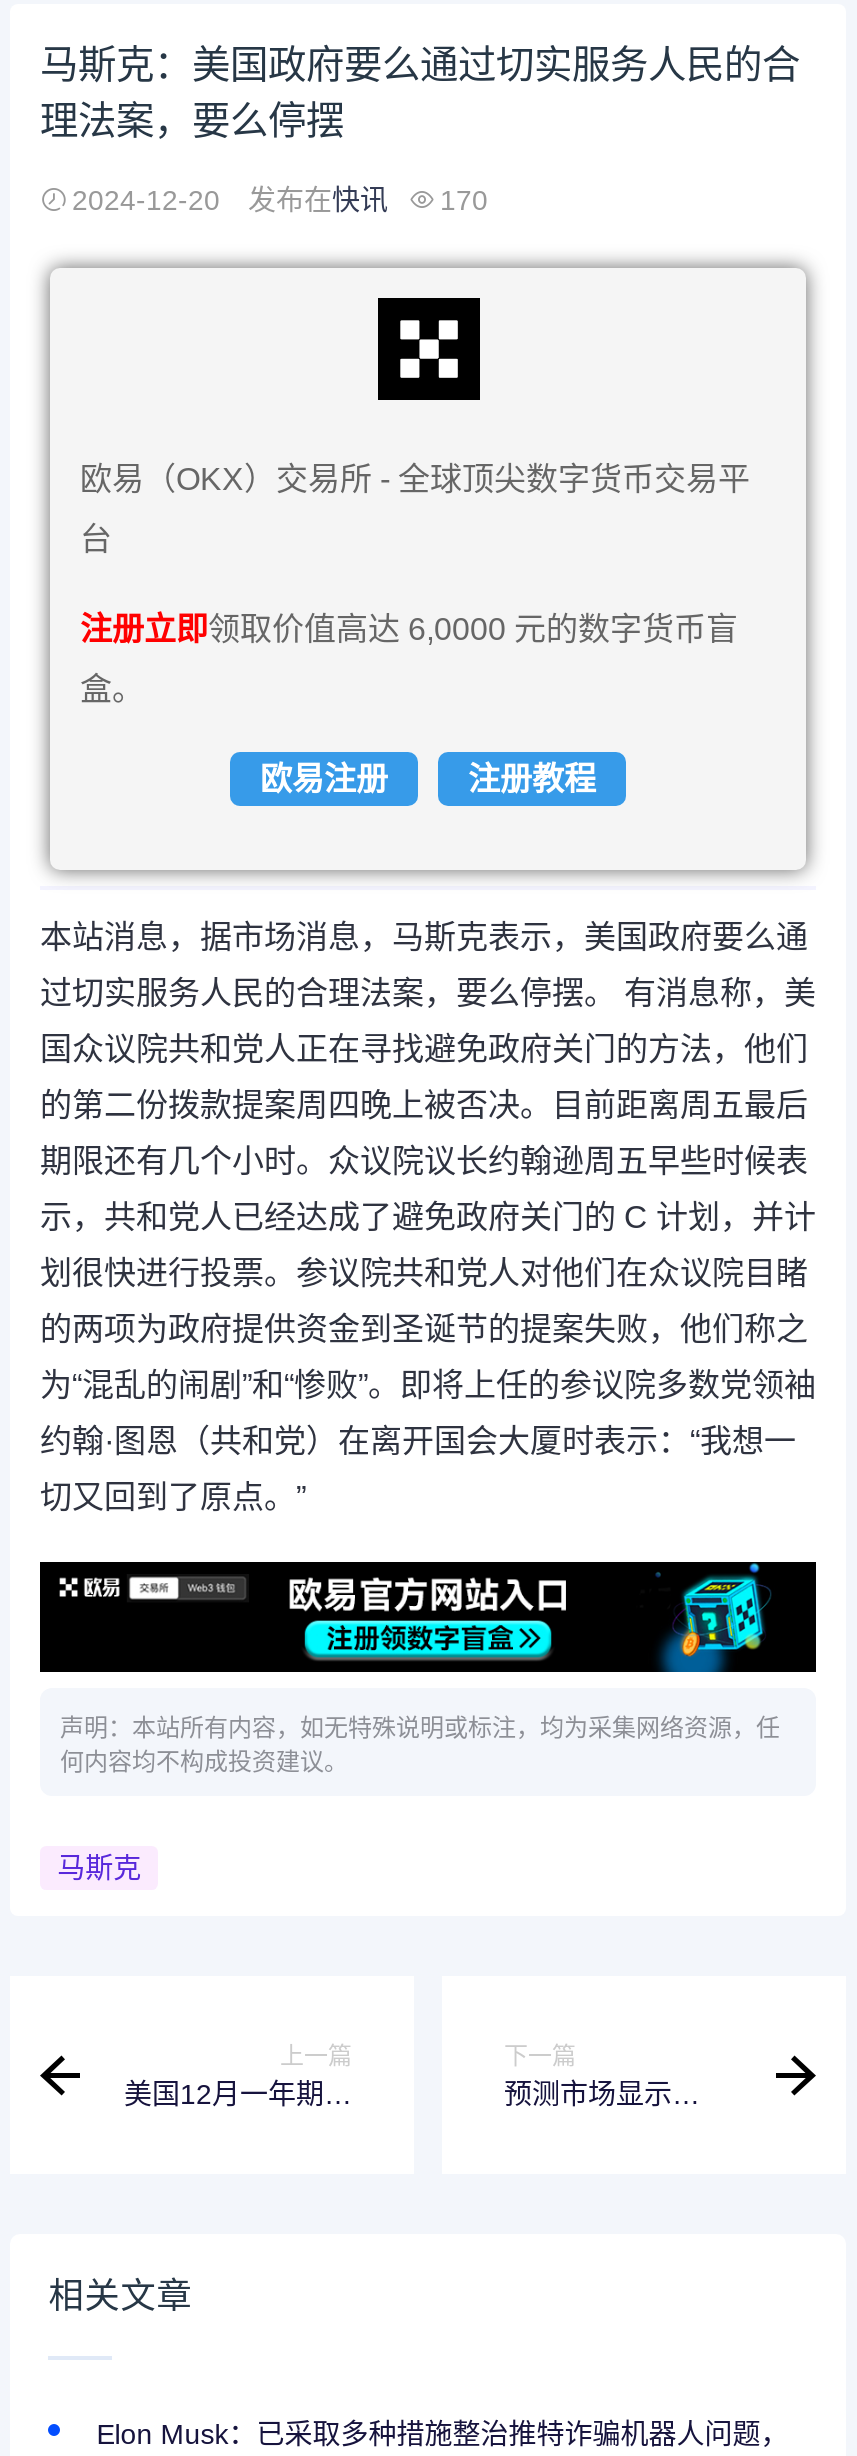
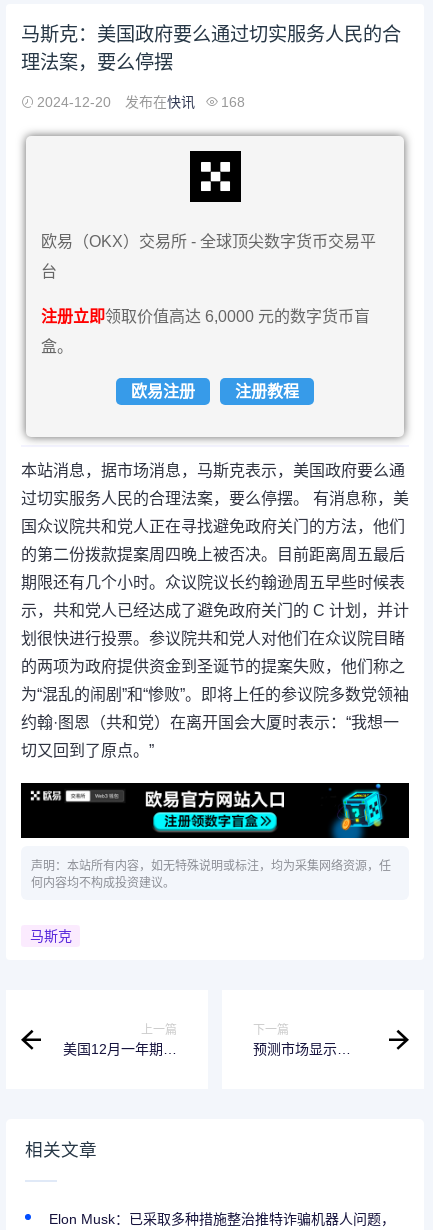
[72,184,488,216] 2024-12-20 发布在快讯 170 -> [37,94,245,110] 2024-12-20 发布在快讯 168

